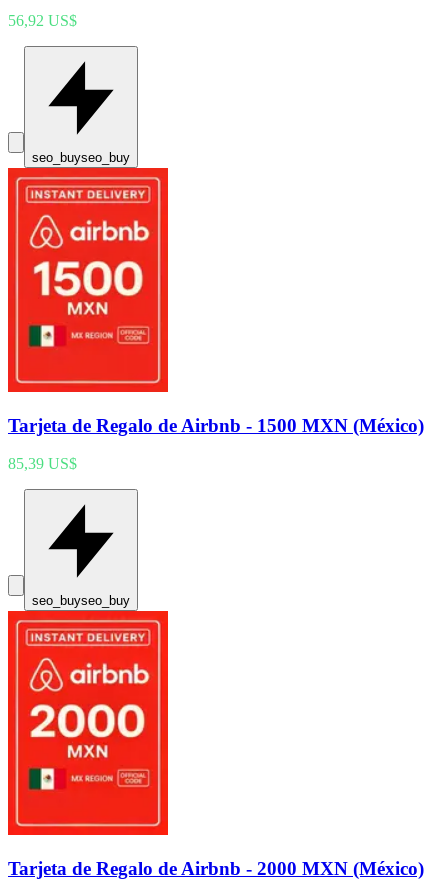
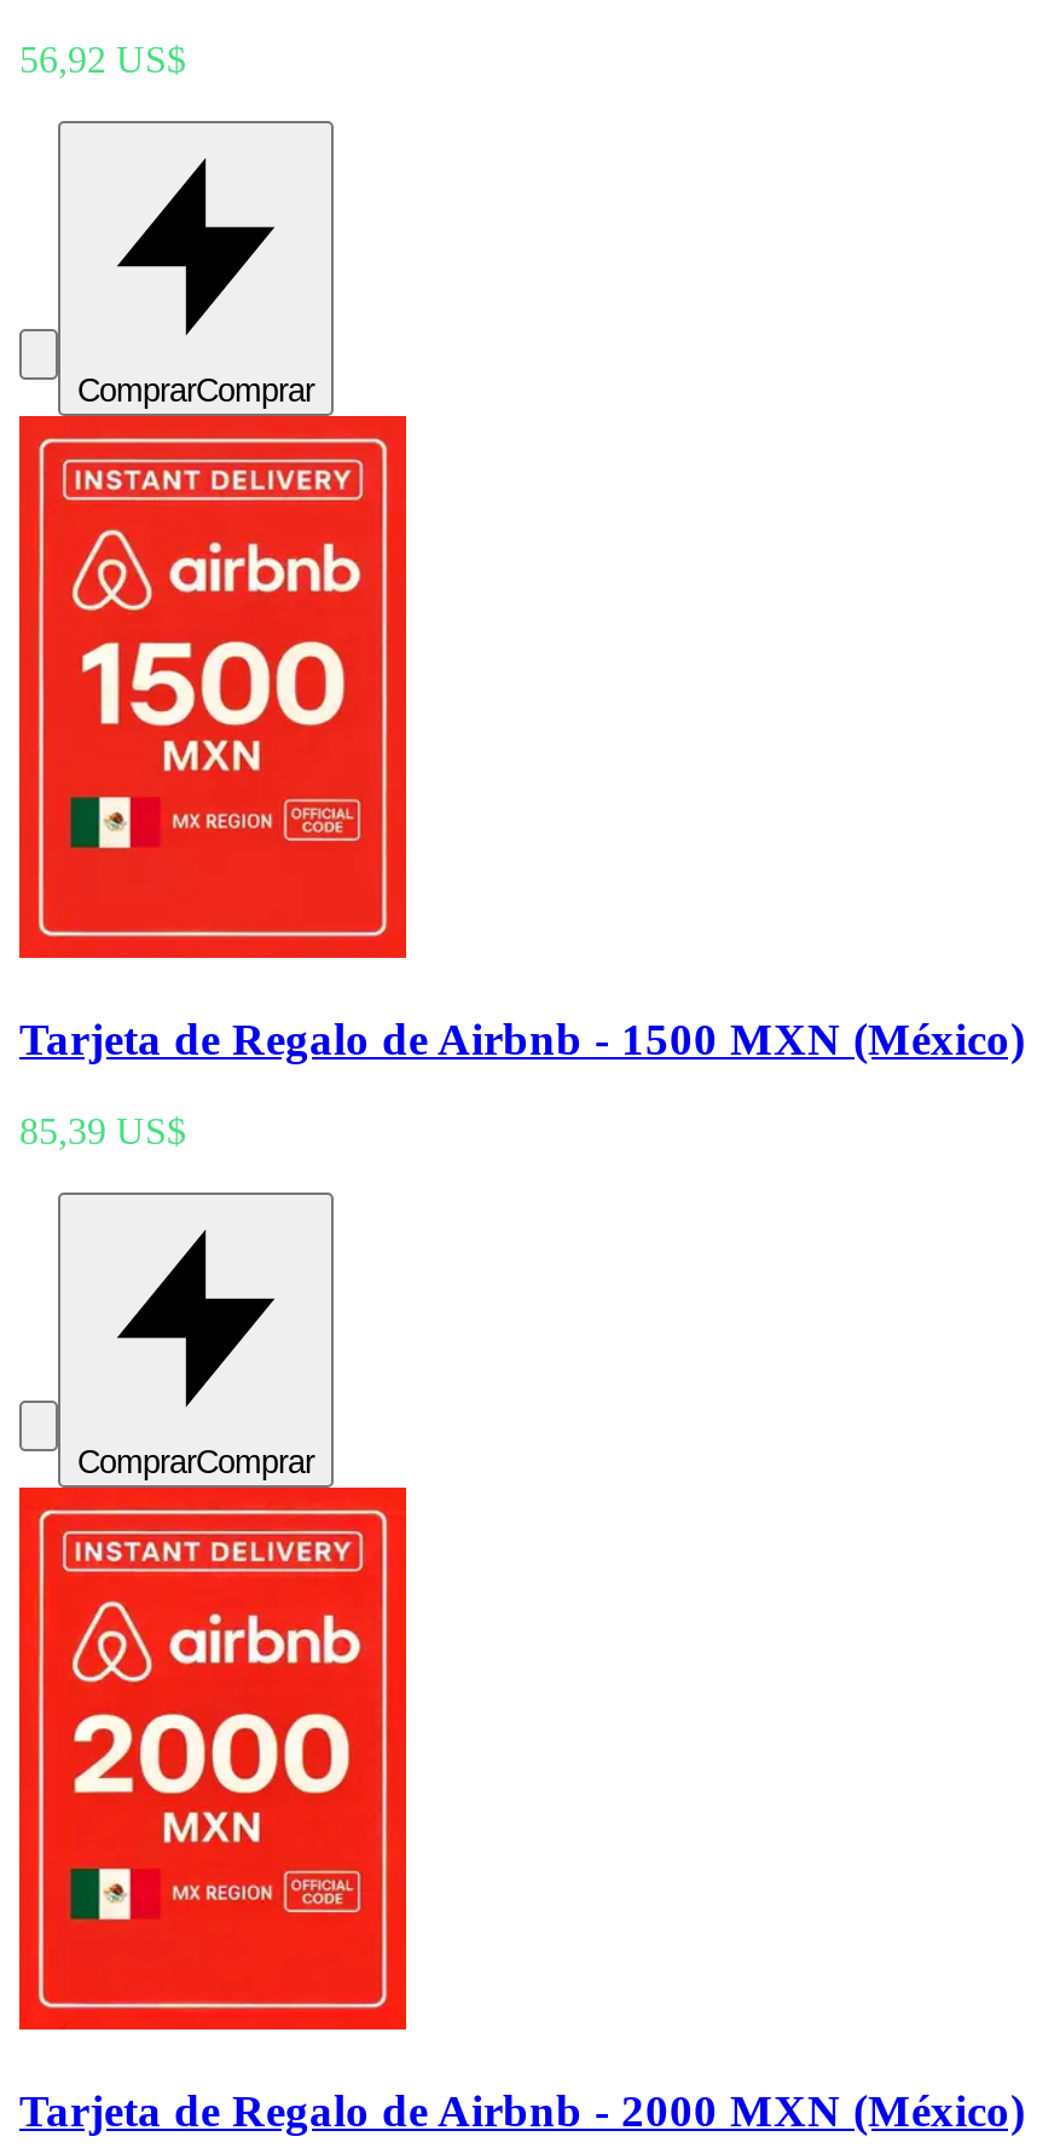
[32,150,130,165] seo_buyseo_buy -> [77,373,314,409] ComprarComprar
[32,593,130,608] seo_buyseo_buy -> [77,1445,314,1482] ComprarComprar

